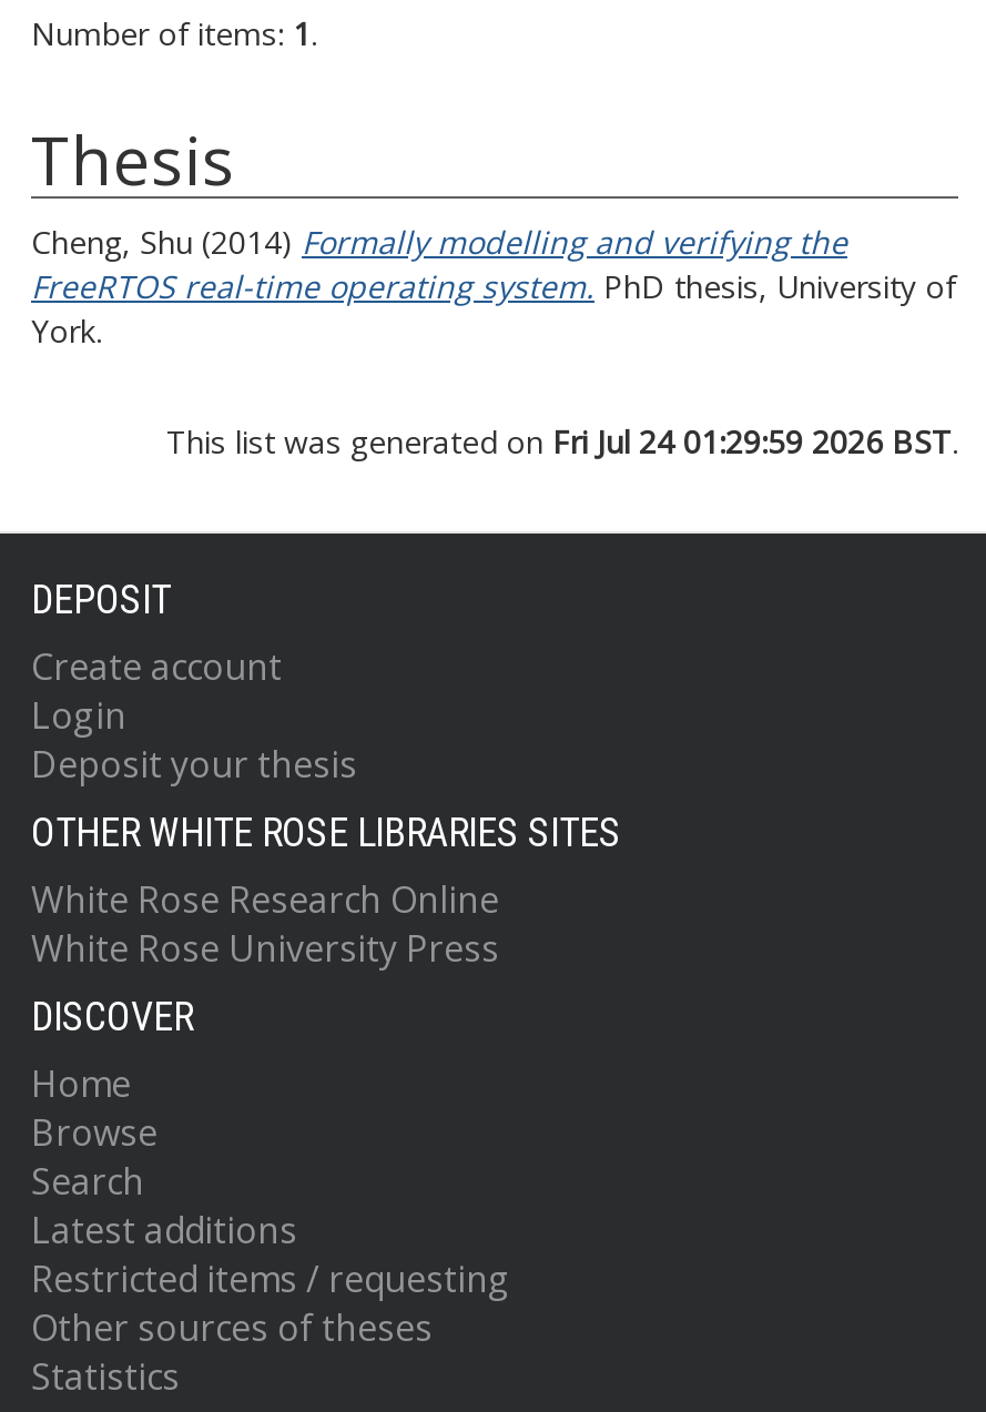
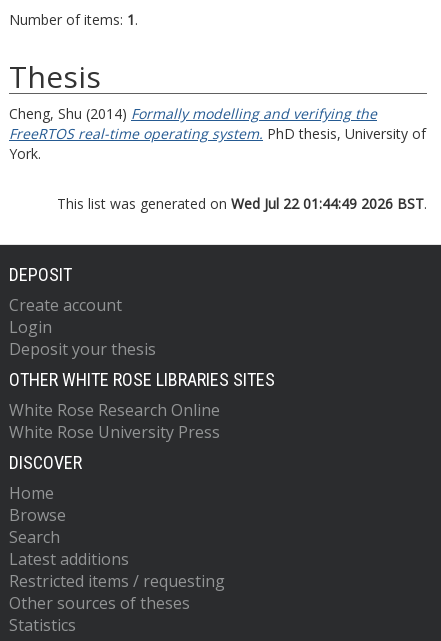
[166,420,958,463] This list was generated on Fri Jul 24 01:29:59 2026 BST. -> [57,194,427,213] This list was generated on Wed Jul 22 01:44:49 2026 BST.

